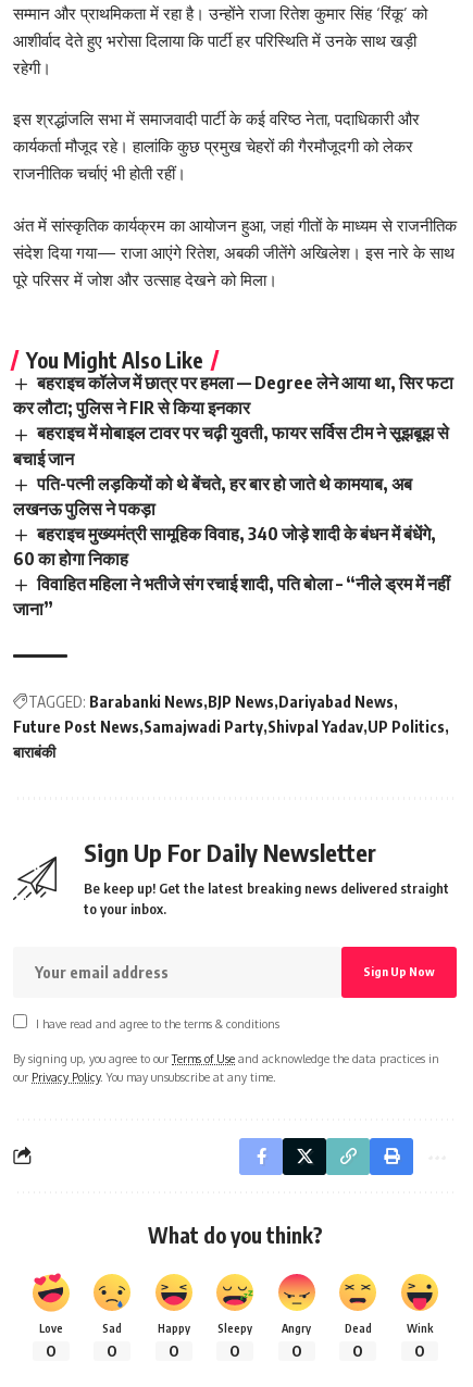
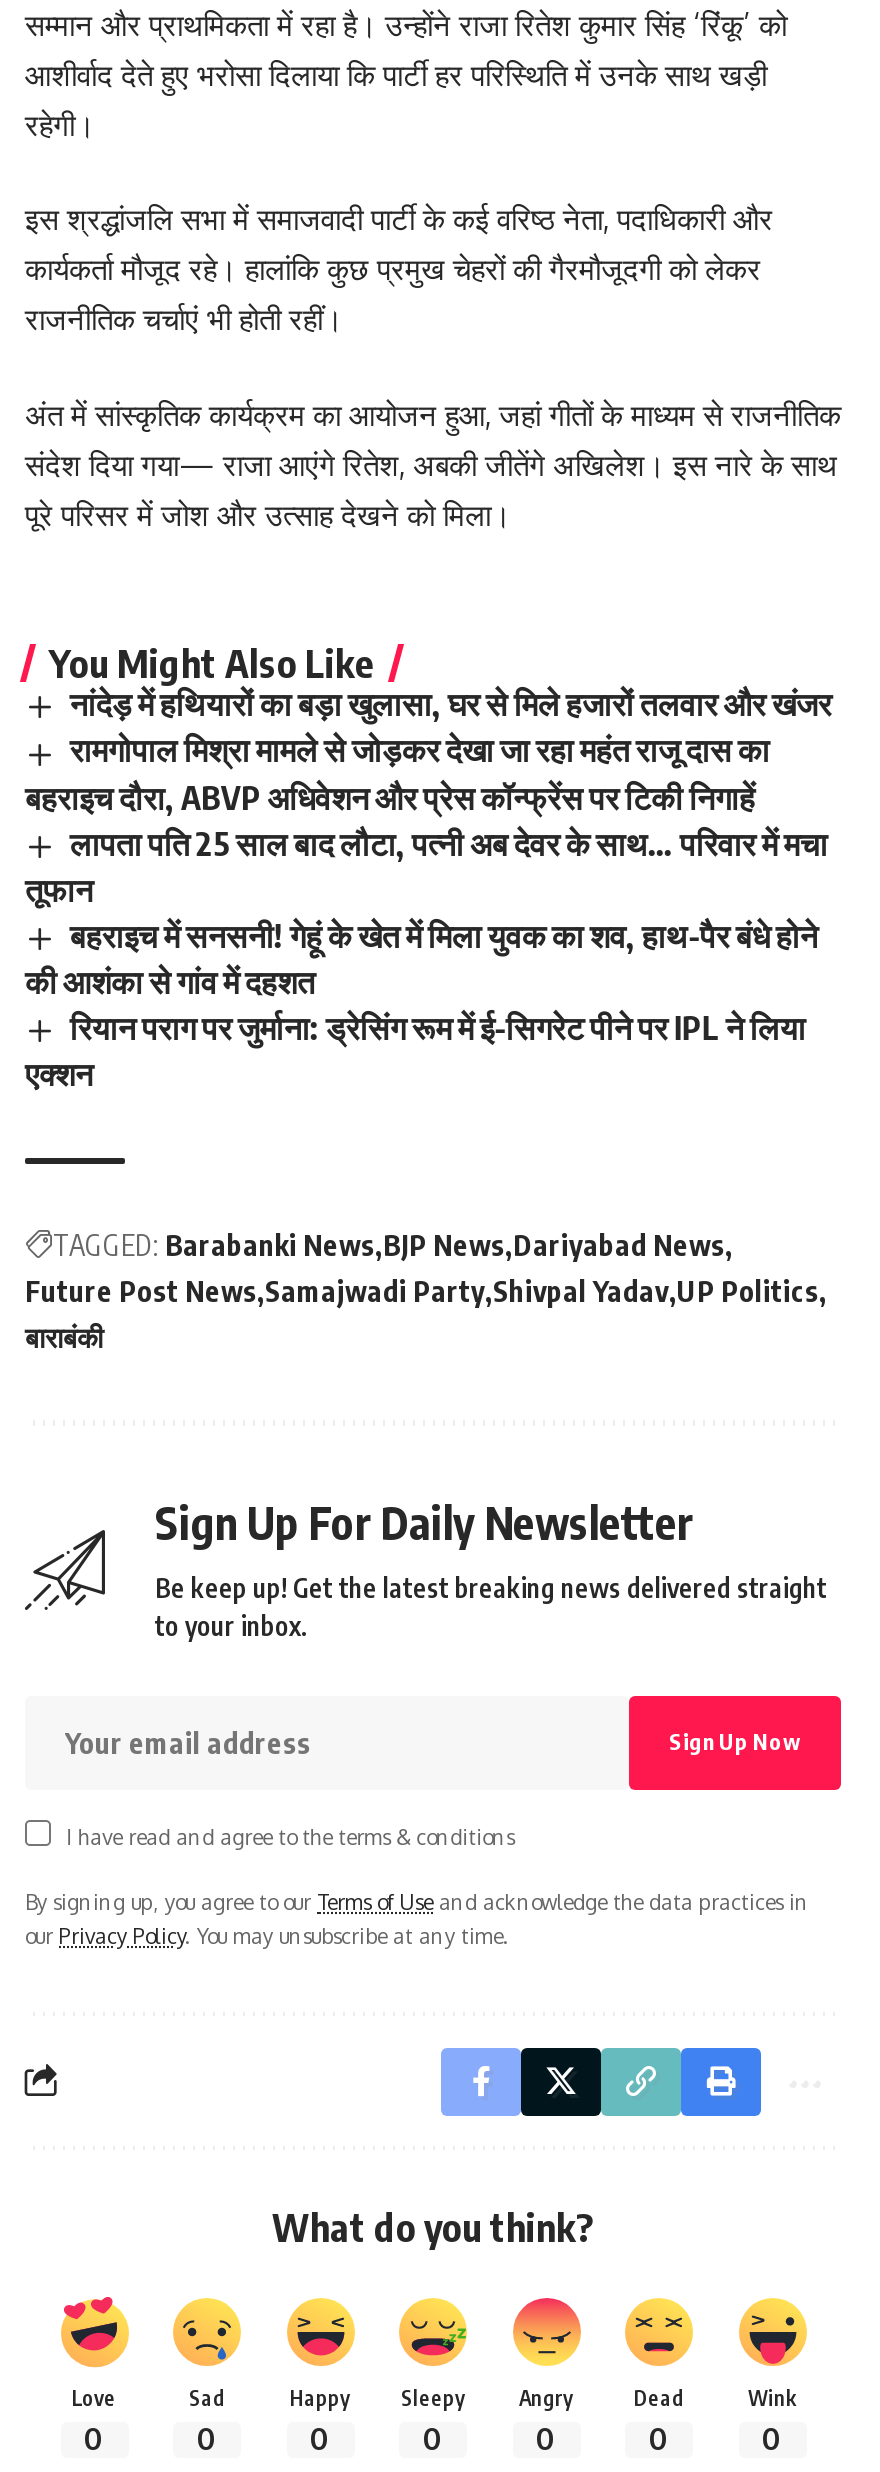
[13,372,454,619] बहराइच कॉलेज में छात्र पर हमला — Degree लेने आया था, सिर फटा | कर लौटा; पुलिस ने FIR से किया इनकार | बहराइच में मोबाइल टावर पर चढ़ी युवती, फायर सर्विस टीम ने सूझबूझ से | बचाई जान | पति-पत्नी लड़कियों को थे बेंचते, हर बार हो जाते थे कामयाब, अब | लखनऊ पुलिस ने पकड़ा | बहराइच मुख्यमंत्री सामूहिक विवाह, 340 जोड़े शादी के बंधन में बंधेंगे, | 60 का होगा निकाह | विवाहित महिला ने भतीजे संग रचाई शादी, पति बोला – “नीले ड्रम में नहीं | जाना” -> [25,685,832,1094] नांदेड़ में हथियारों का बड़ा खुलासा, घर से मिले हजारों तलवार और खंजर | रामगोपाल मिश्रा मामले से जोड़कर देखा जा रहा महंत राजू दास का | बहराइच दौरा, ABVP अधिवेशन और प्रेस कॉन्फ्रेंस पर टिकी निगाहें | लापता पति 25 साल बाद लौटा, पत्नी अब देवर के साथ… परिवार में मचा | तूफान | बहराइच में सनसनी! गेहूं के खेत में मिला युवक का शव, हाथ-पैर बंधे होने | की आशंका से गांव में दहशत | रियान पराग पर जुर्माना: ड्रेसिंग रूम में ई-सिगरेट पीने पर IPL ने लिया | एक्शन

